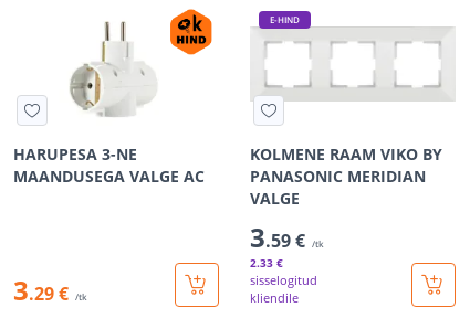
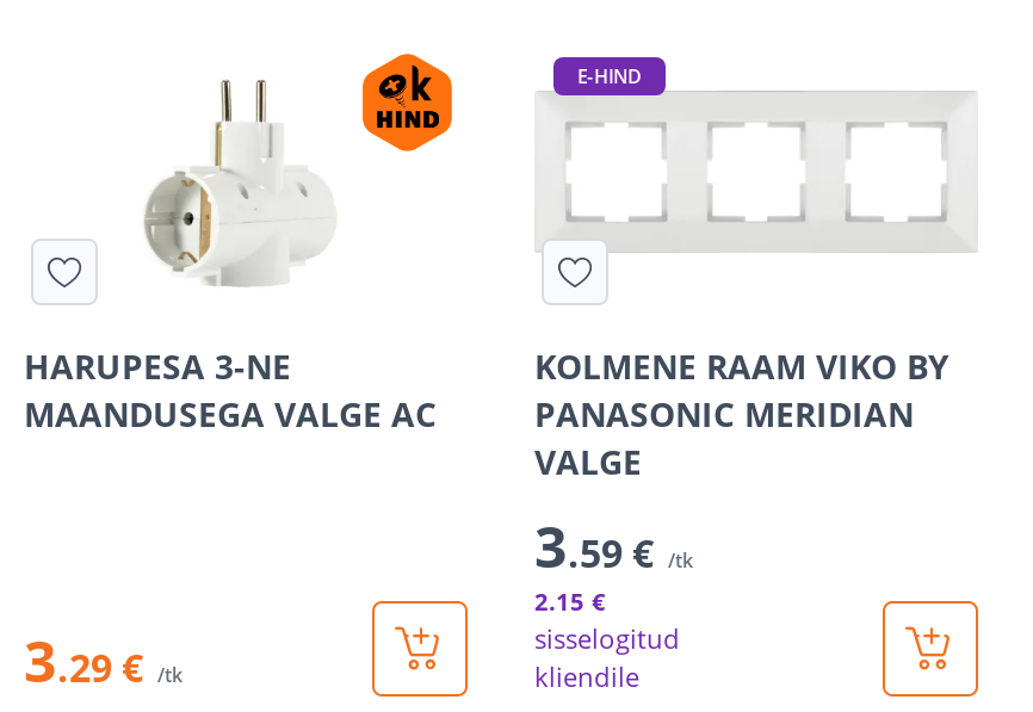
[250,255,283,270] 2.33 € -> [534,584,606,618] 2.15 €

